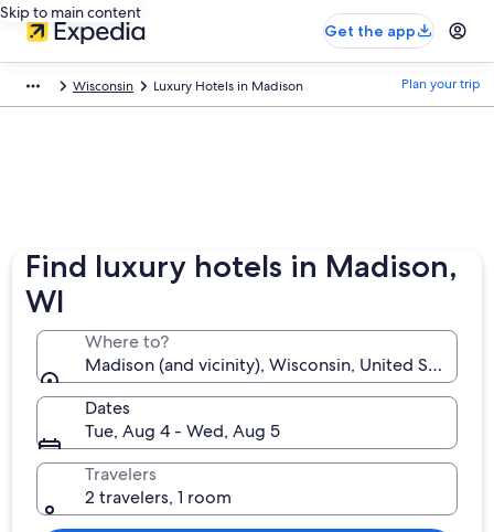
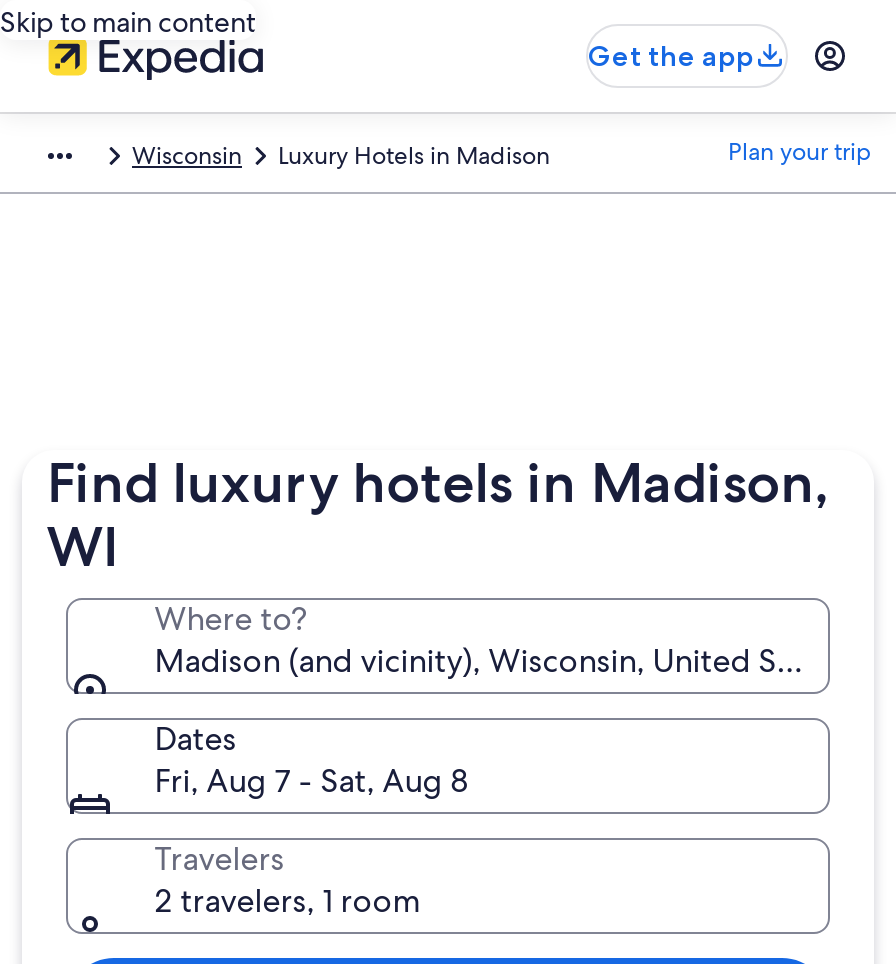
[85,419,280,443] Tue, Aug 4 - Wed, Aug 5 -> [154,760,468,802] Fri, Aug 7 - Sat, Aug 8

